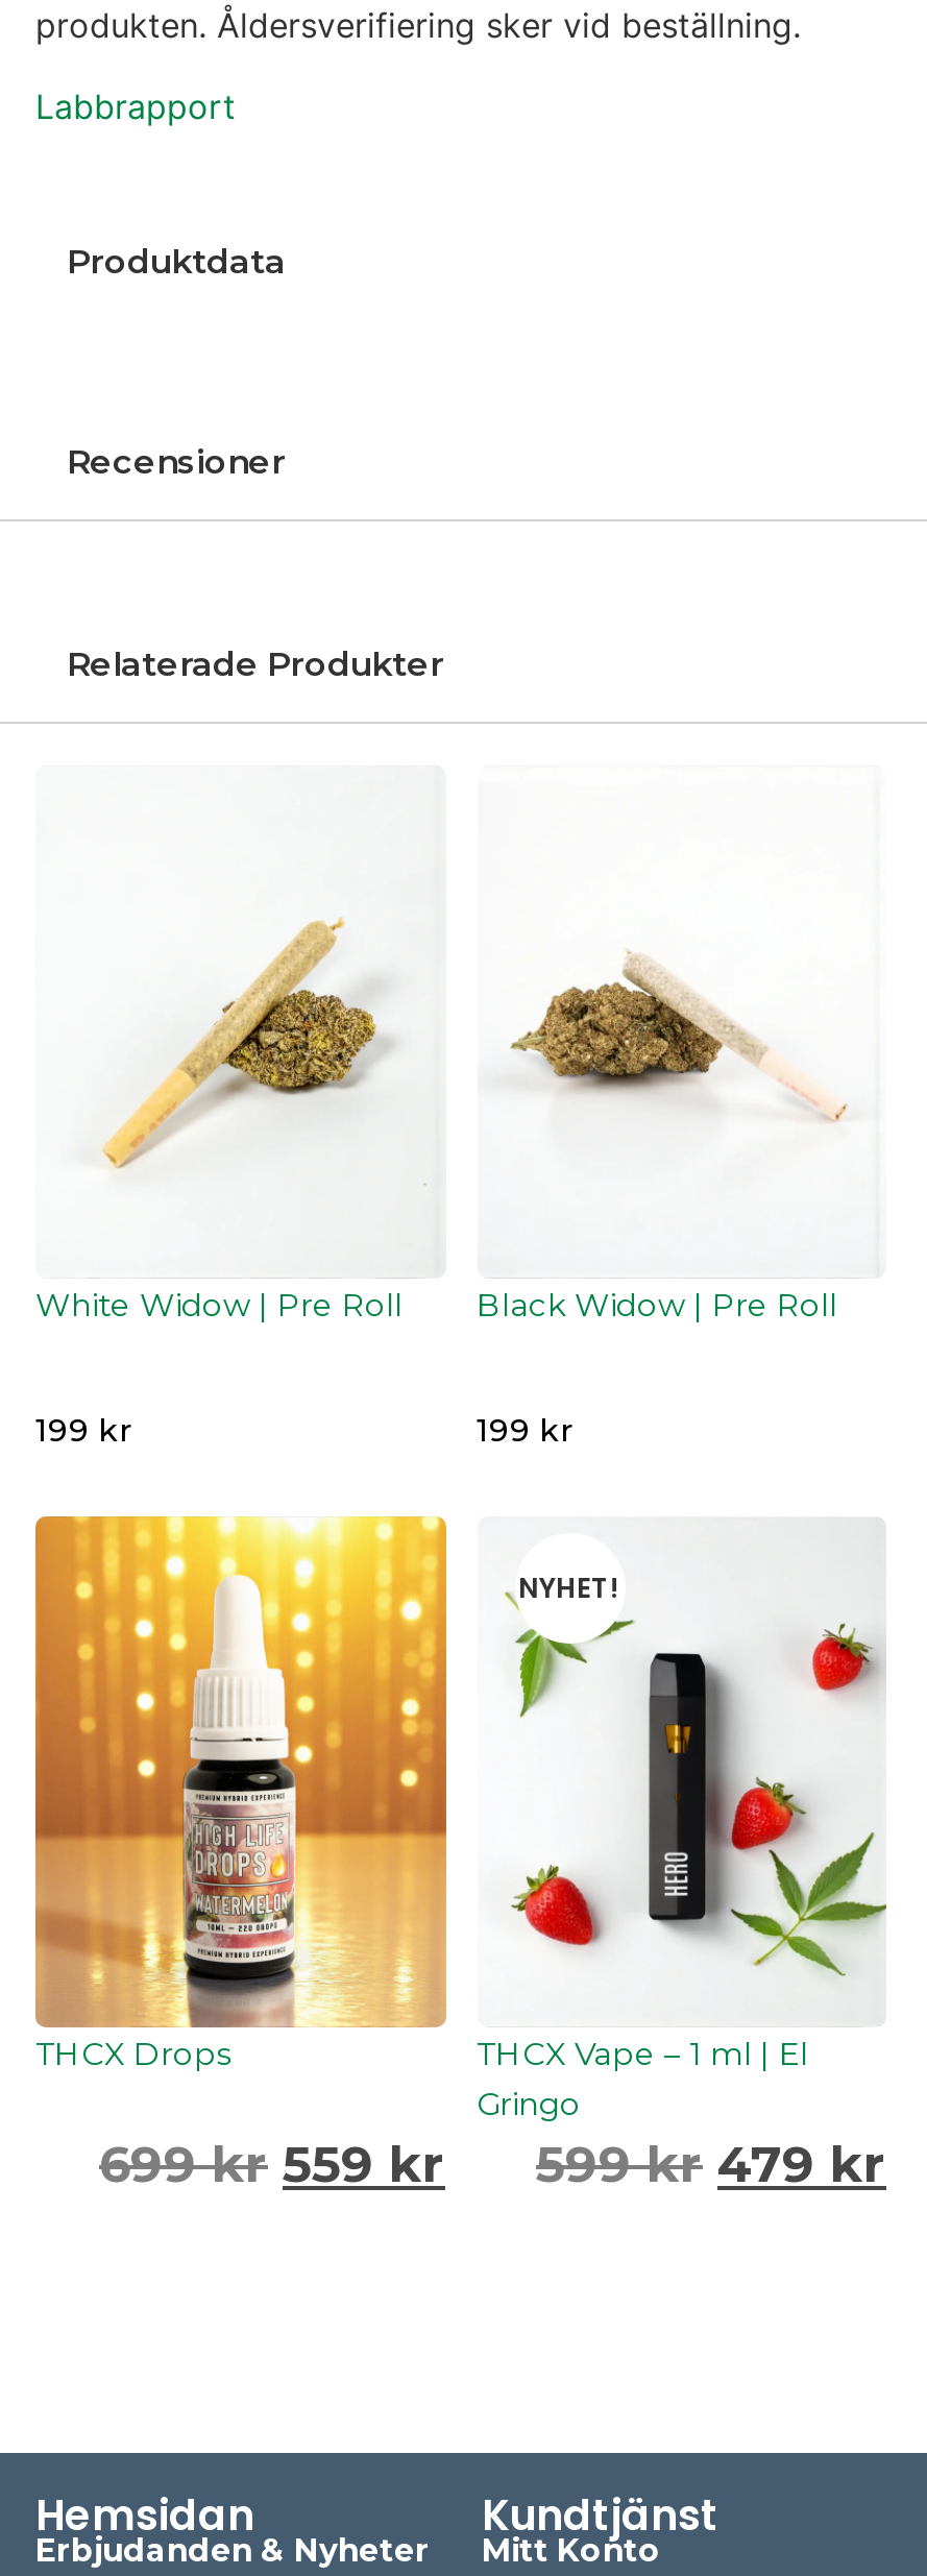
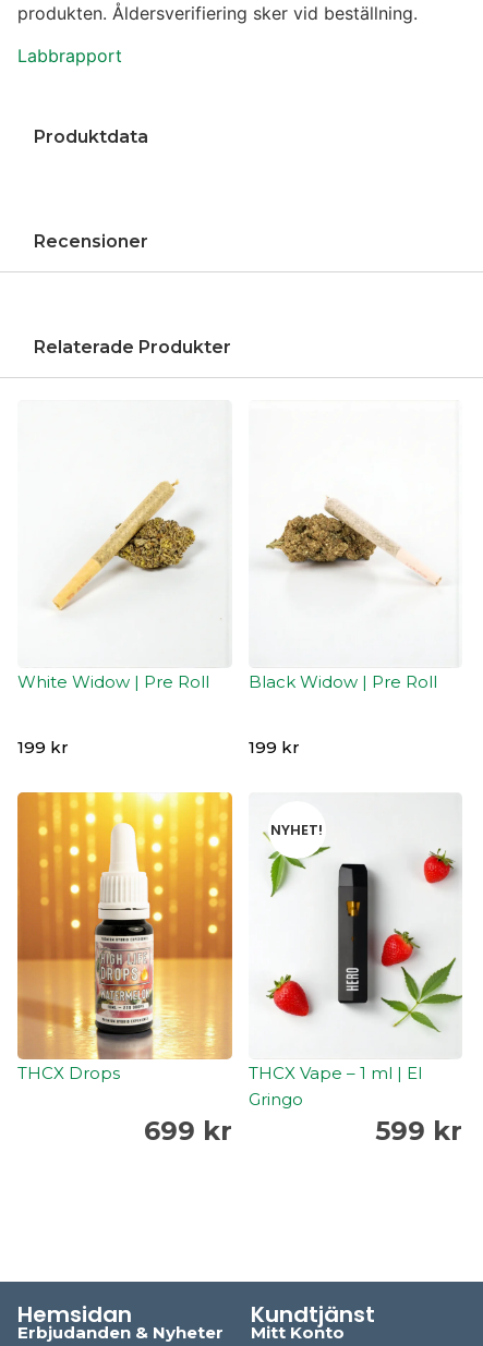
[99,2134,445,2195] 699kr 559 kr -> [143,1115,232,1147] 699 kr
[536,2134,886,2195] 599kr 479 kr -> [375,1115,462,1147] 599 kr

